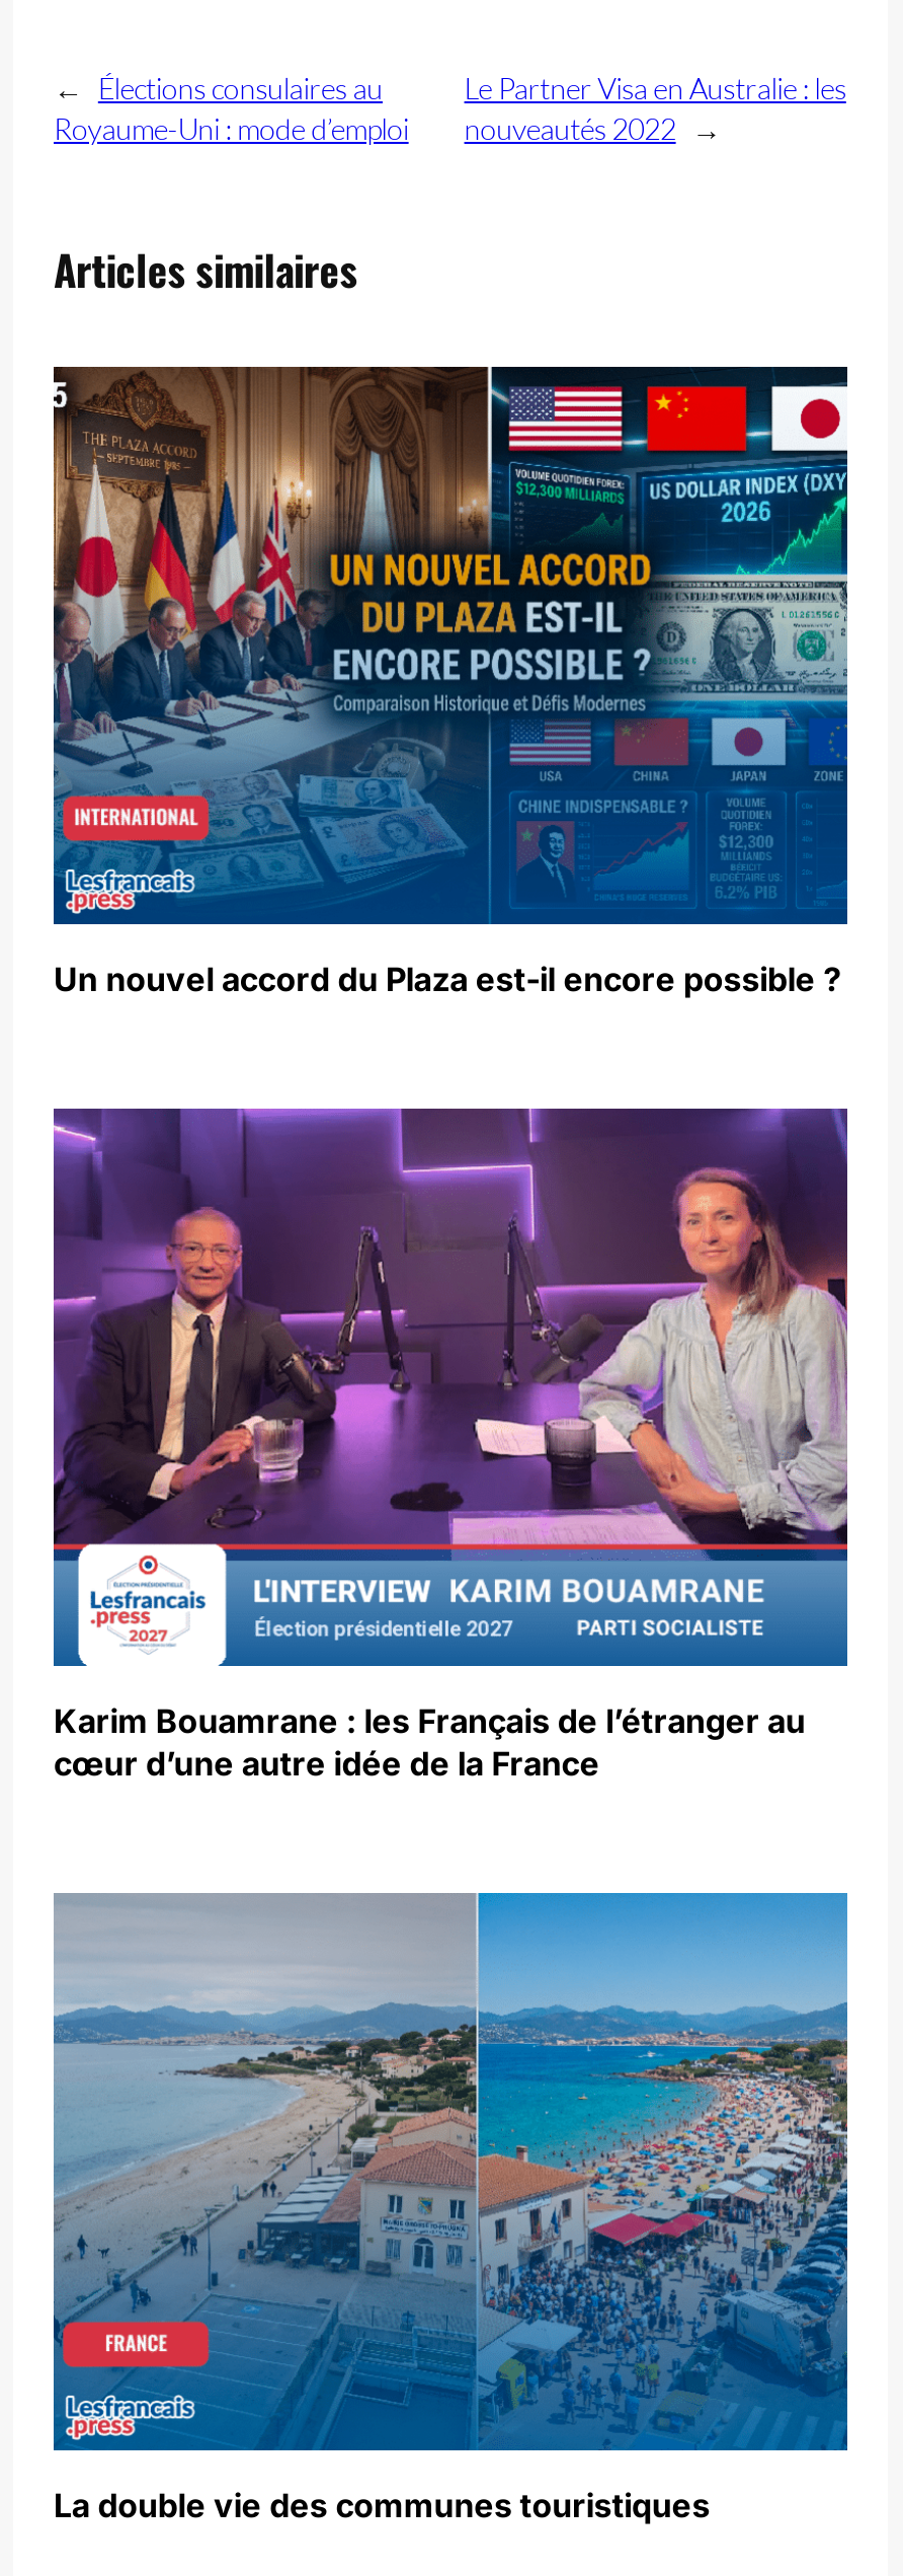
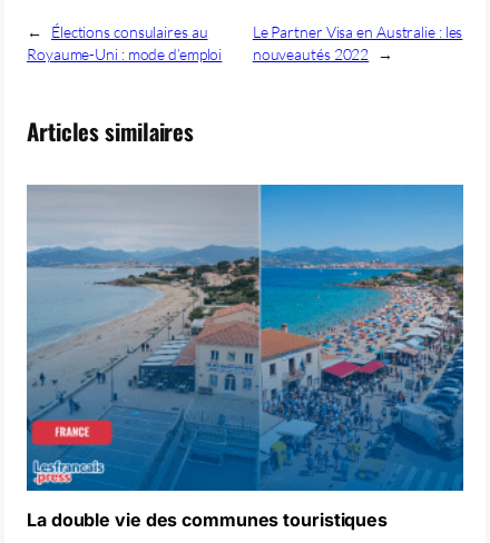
[52,365,849,1000] [image] | Un nouvel accord du Plaza est-il encore possible ? -> none
[52,1107,849,1784] [image] | Karim Bouamrane : les Français de l’étranger au | cœur d’une autre idée de la France -> none

